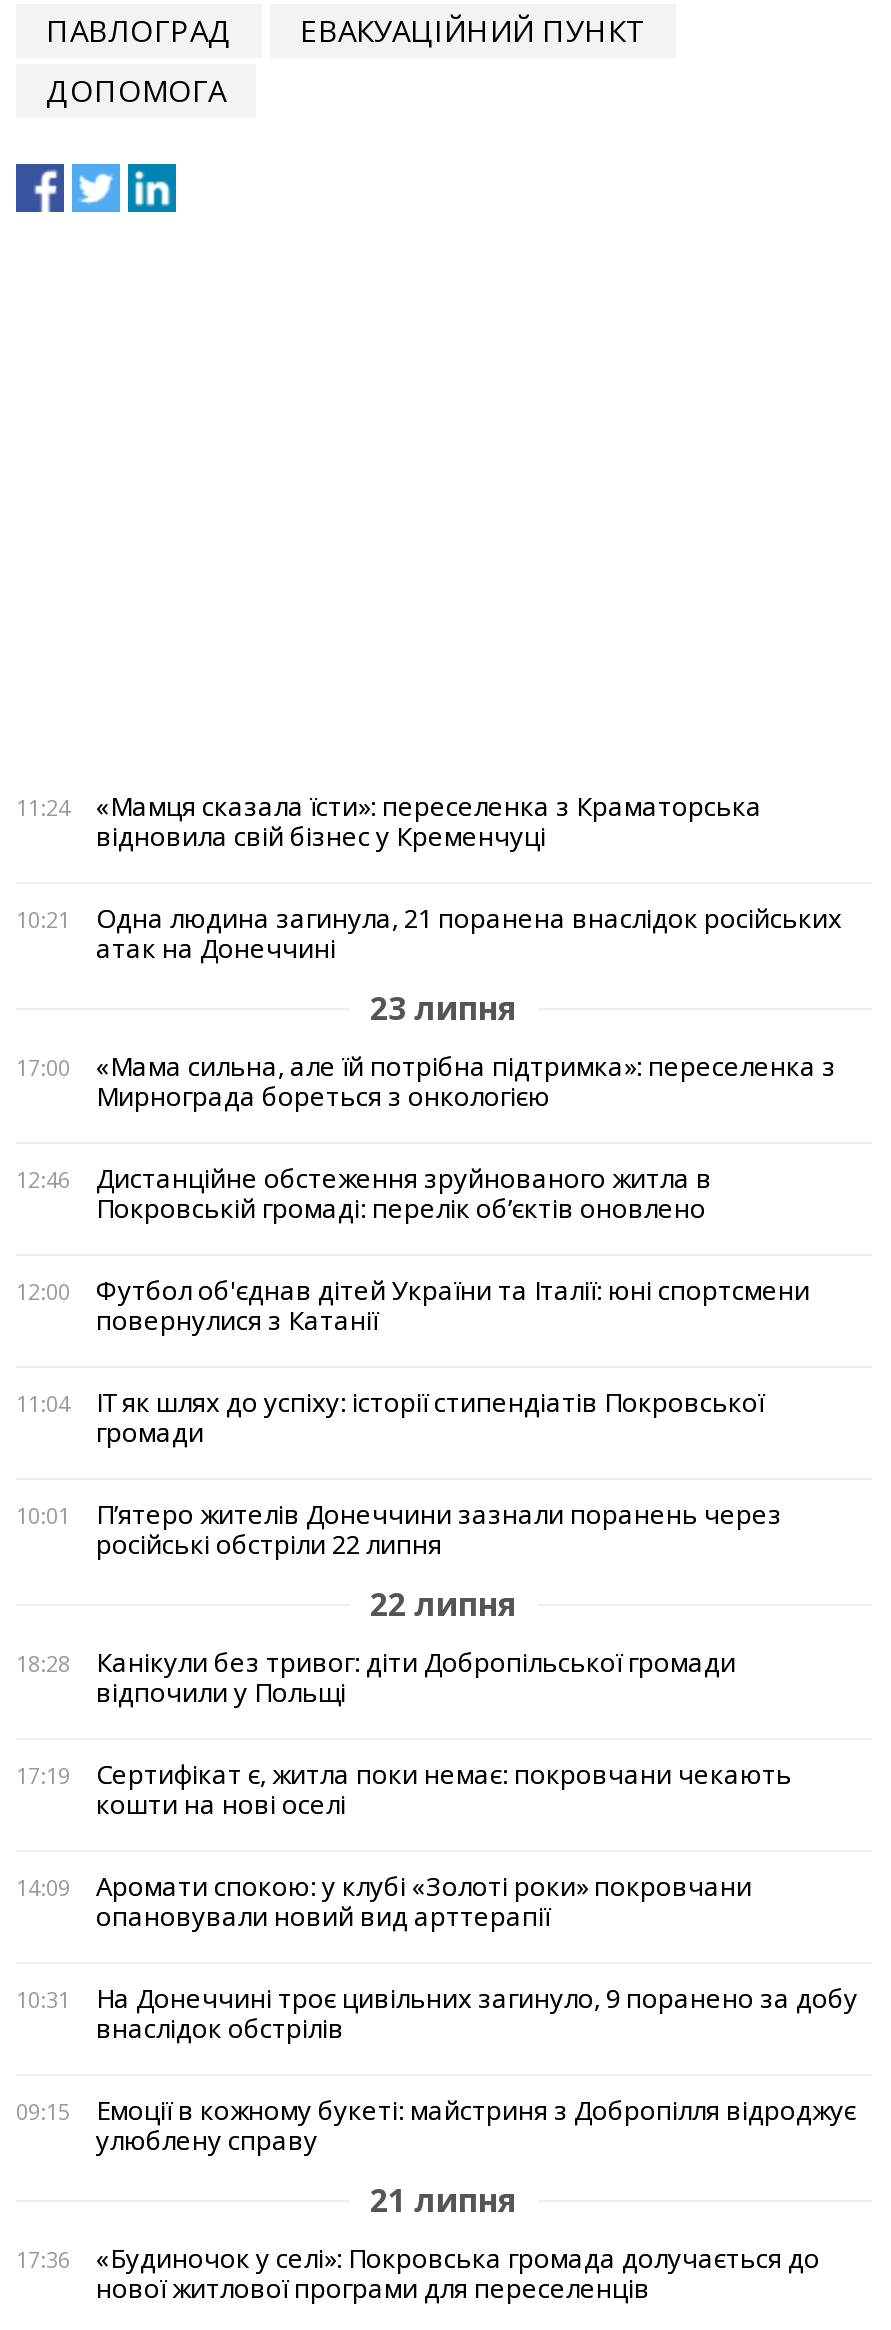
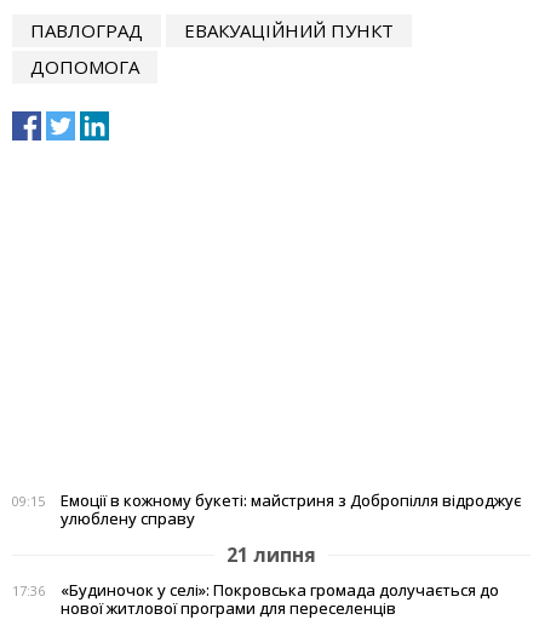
[16,788,858,2046] 11:24 | «Мамця сказала їсти»: переселенка з Краматорська | відновила свій бізнес у Кременчуці | 10:21 | Одна людина загинула, 21 поранена внаслідок російських | атак на Донеччині | 23 липня | 17:00 | «Мама сильна, але їй потрібна підтримка»: переселенка з | Мирнограда бореться з онкологією | 12:46 | Дистанційне обстеження зруйнованого житла в | Покровській громаді: перелік об’єктів оновлено | 12:00 | Футбол об'єднав дітей України та Італії: юні спортсмени | повернулися з Катанії | 11:04 | ІТ як шлях до успіху: історії стипендіатів Покровської | громади | 10:01 | П’ятеро жителів Донеччини зазнали поранень через | російські обстріли 22 липня | 22 липня | 18:28 | Канікули без тривог: діти Добропільської громади | відпочили у Польщі | 17:19 | Сертифікат є, житла поки немає: покровчани чекають | кошти на нові оселі | 14:09 | Аромати спокою: у клубі «Золоті роки» покровчани | опановували новий вид арттерапії | 10:31 | На Донеччині троє цивільних загинуло, 9 поранено за добу | внаслідок обстрілів -> none

